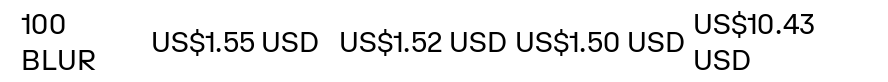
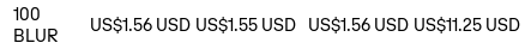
[151,5,815,77] US$1.55 USD US$1.52 USD US$1.50 USD US$10.43 | USD -> [90,14,520,35] US$1.56 USD US$1.55 USD US$1.56 USD US$11.25 USD

